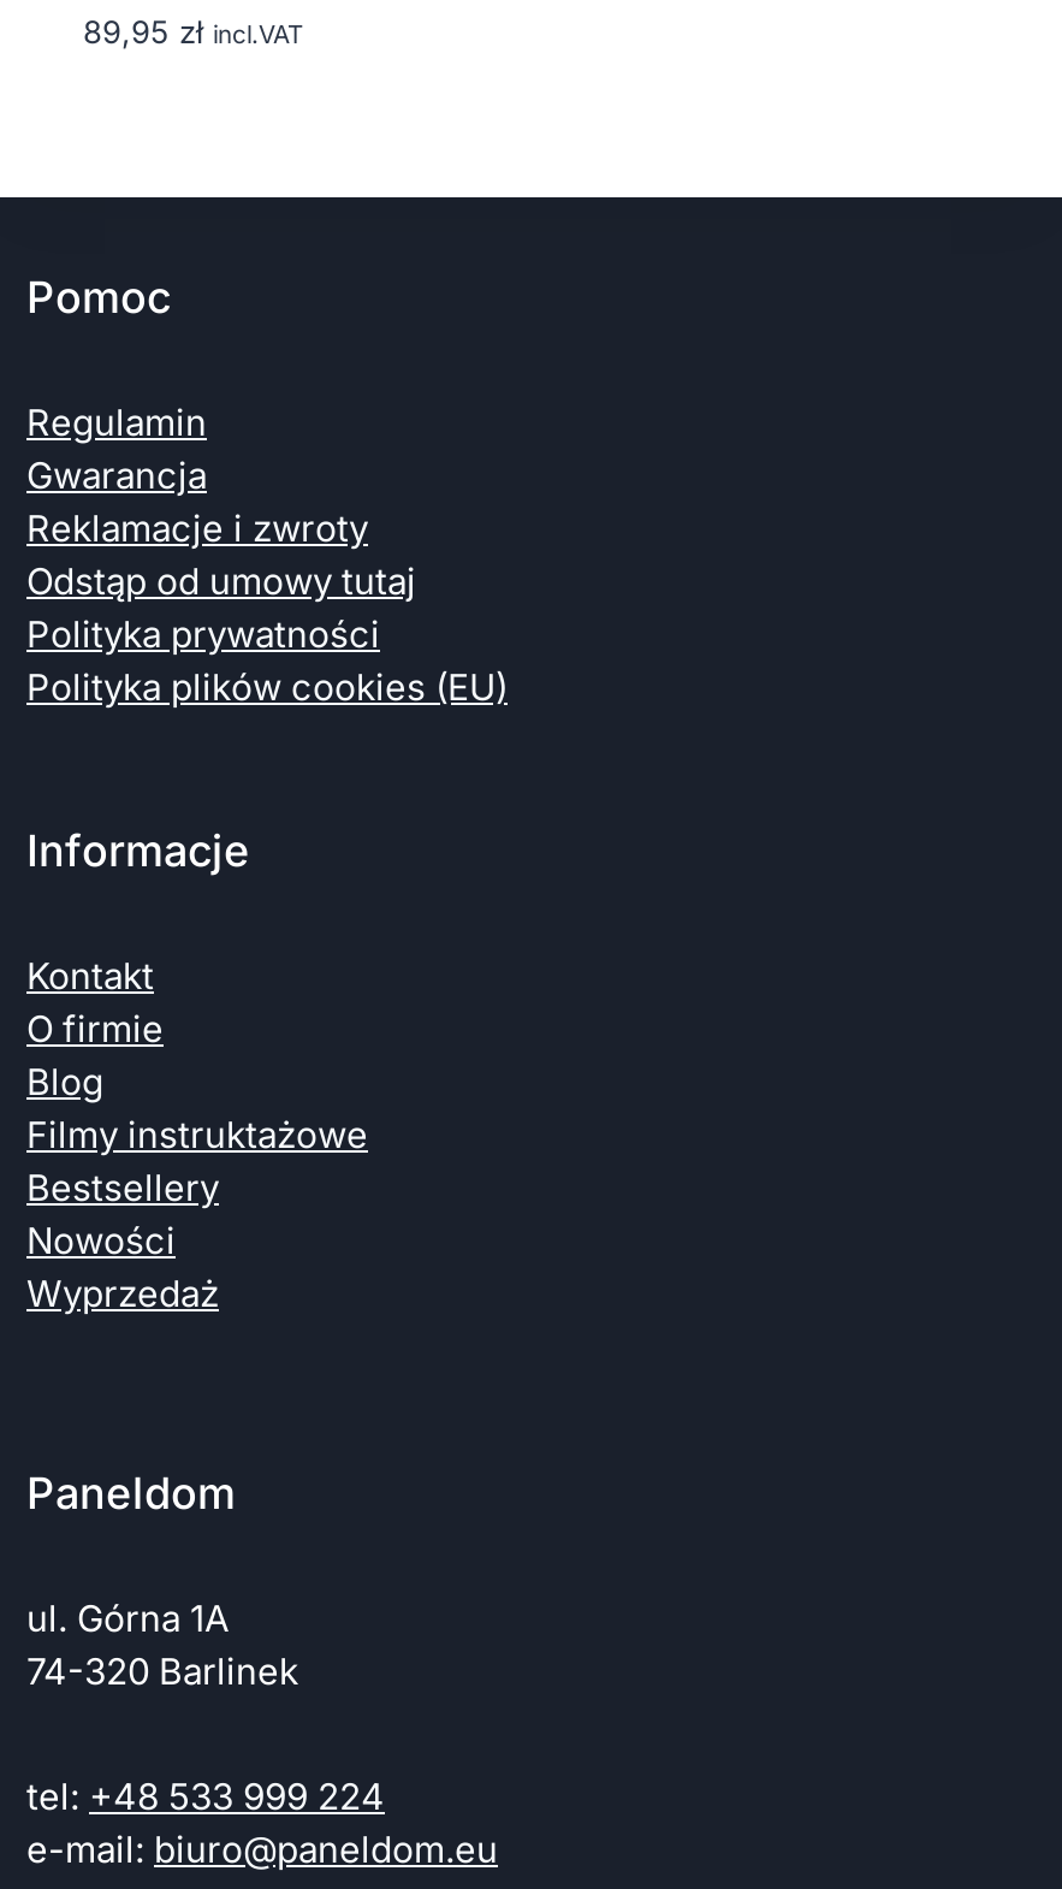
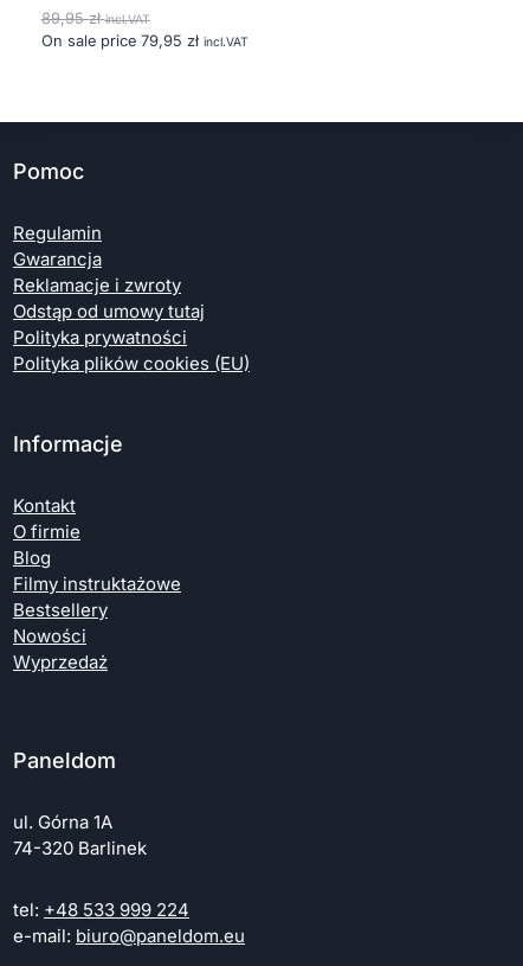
none -> [41,32,248,50] On sale price 79,95 zł incl.VAT

